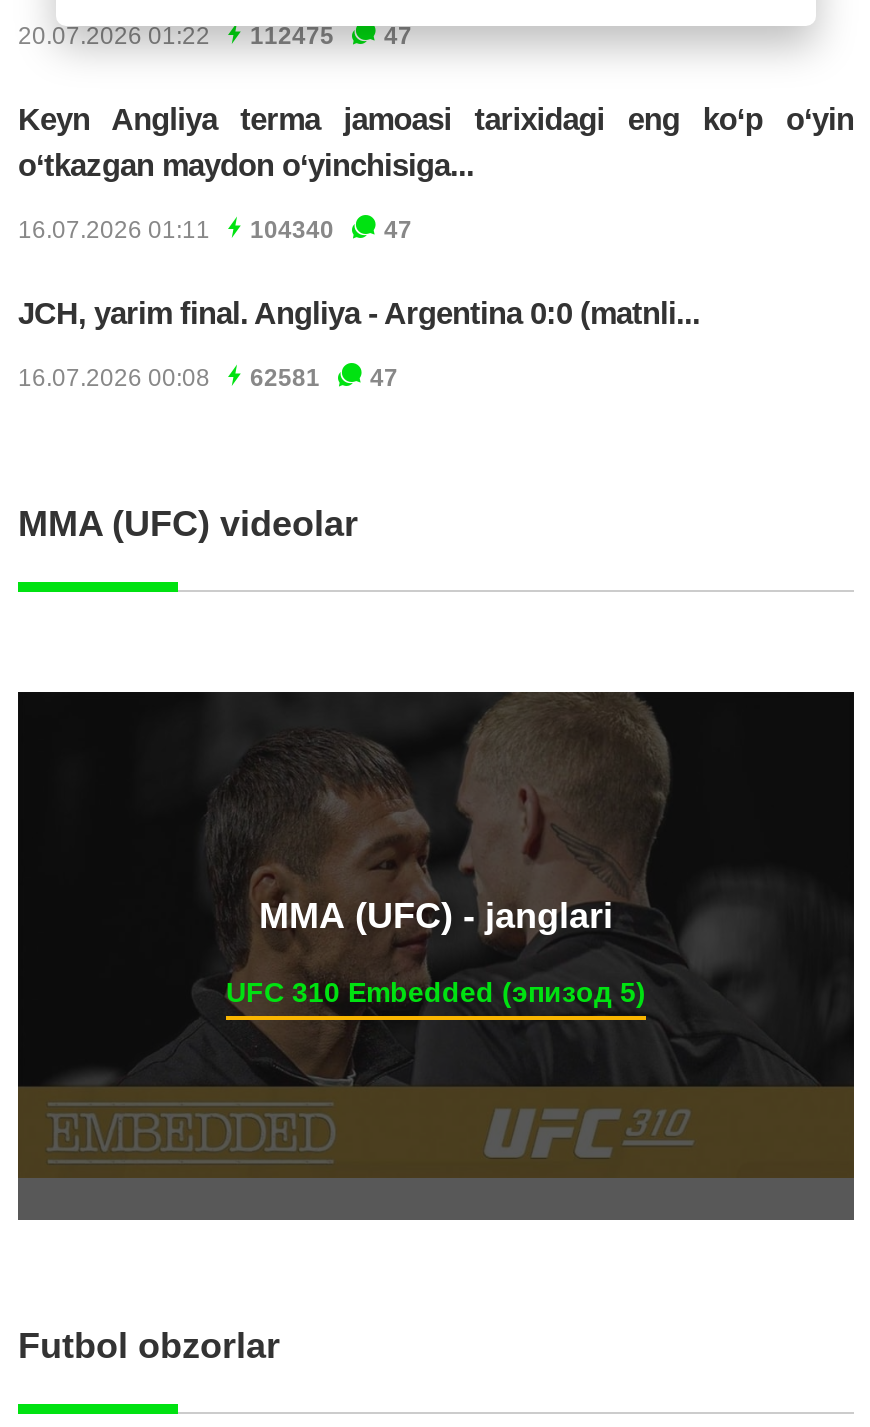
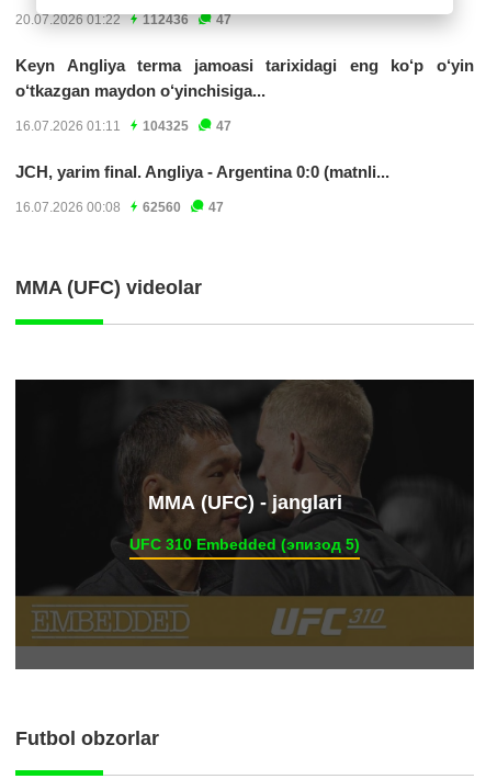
[18,21,412,49] 20.07.2026 01:22 112475 47 -> [15,12,231,27] 20.07.2026 01:22 112436 47
[18,215,412,243] 16.07.2026 01:11 104340 47 -> [15,118,231,133] 16.07.2026 01:11 104325 47
[18,363,398,391] 16.07.2026 00:08 62581 47 -> [15,199,224,215] 16.07.2026 00:08 62560 47

